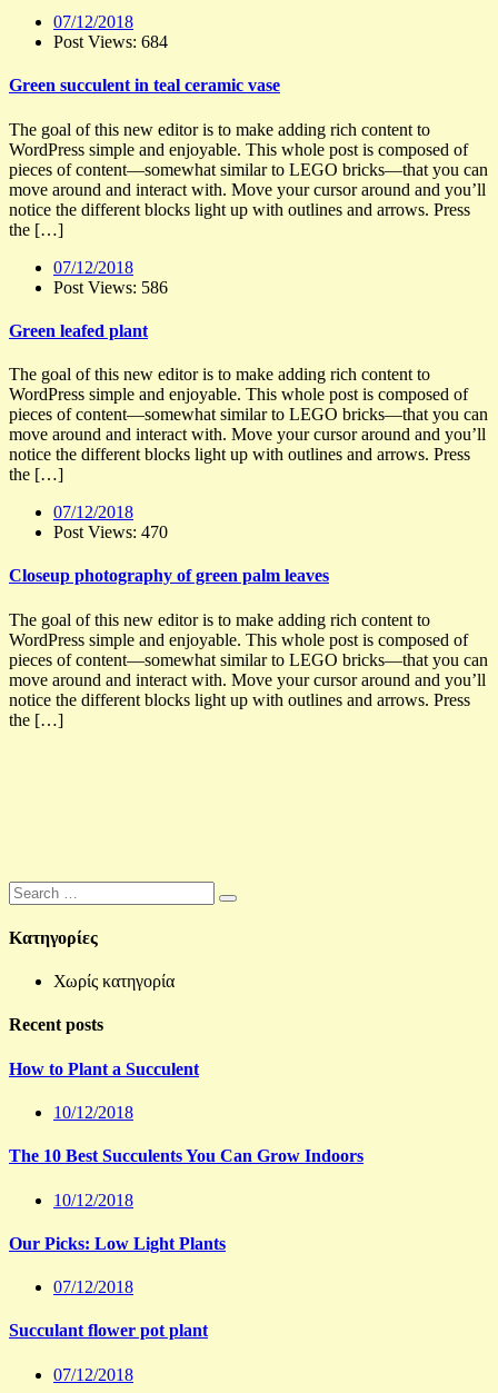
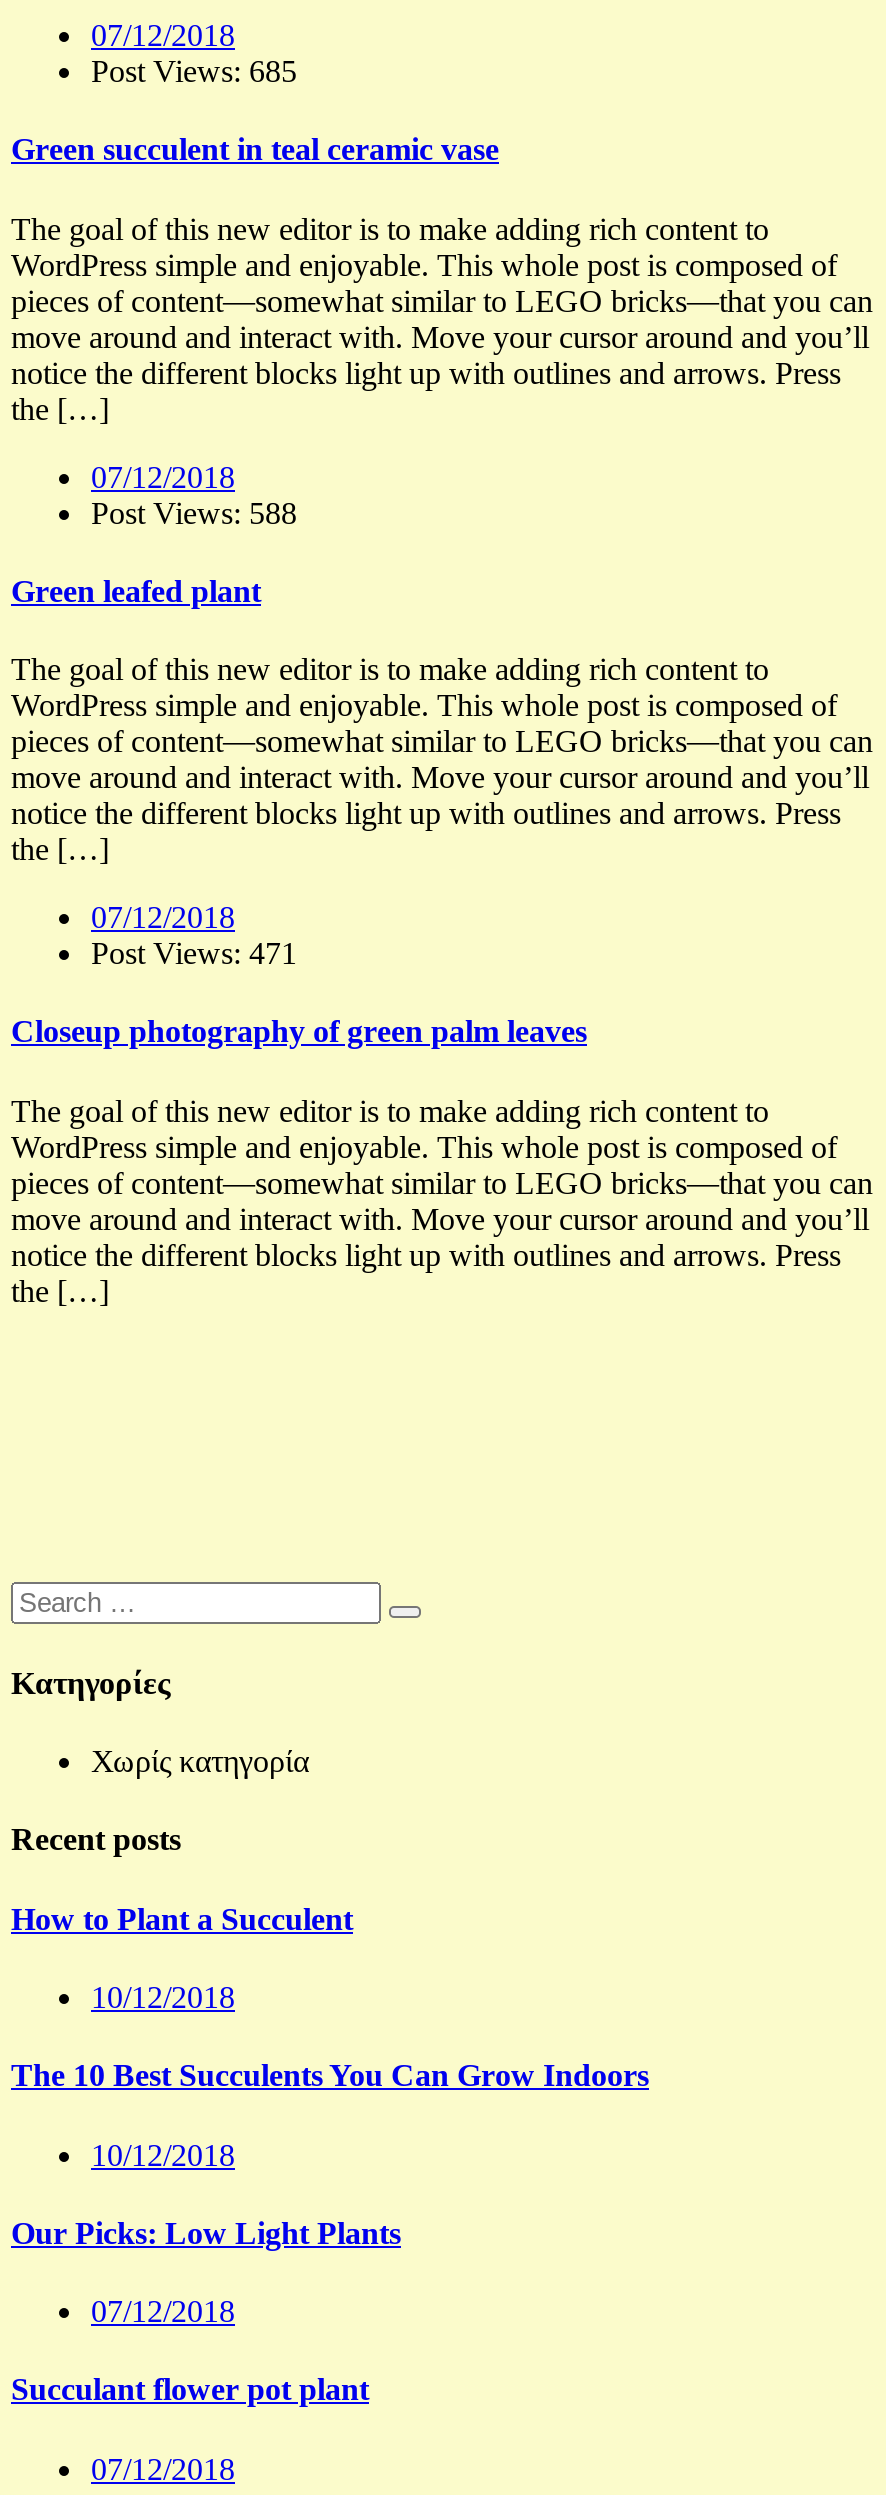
[53,32,168,51] Post Views: 684 -> [91,54,297,88] Post Views: 685
[53,277,168,296] Post Views: 586 -> [91,495,297,529] Post Views: 588
[53,523,168,542] Post Views: 470 -> [91,936,297,970] Post Views: 471

